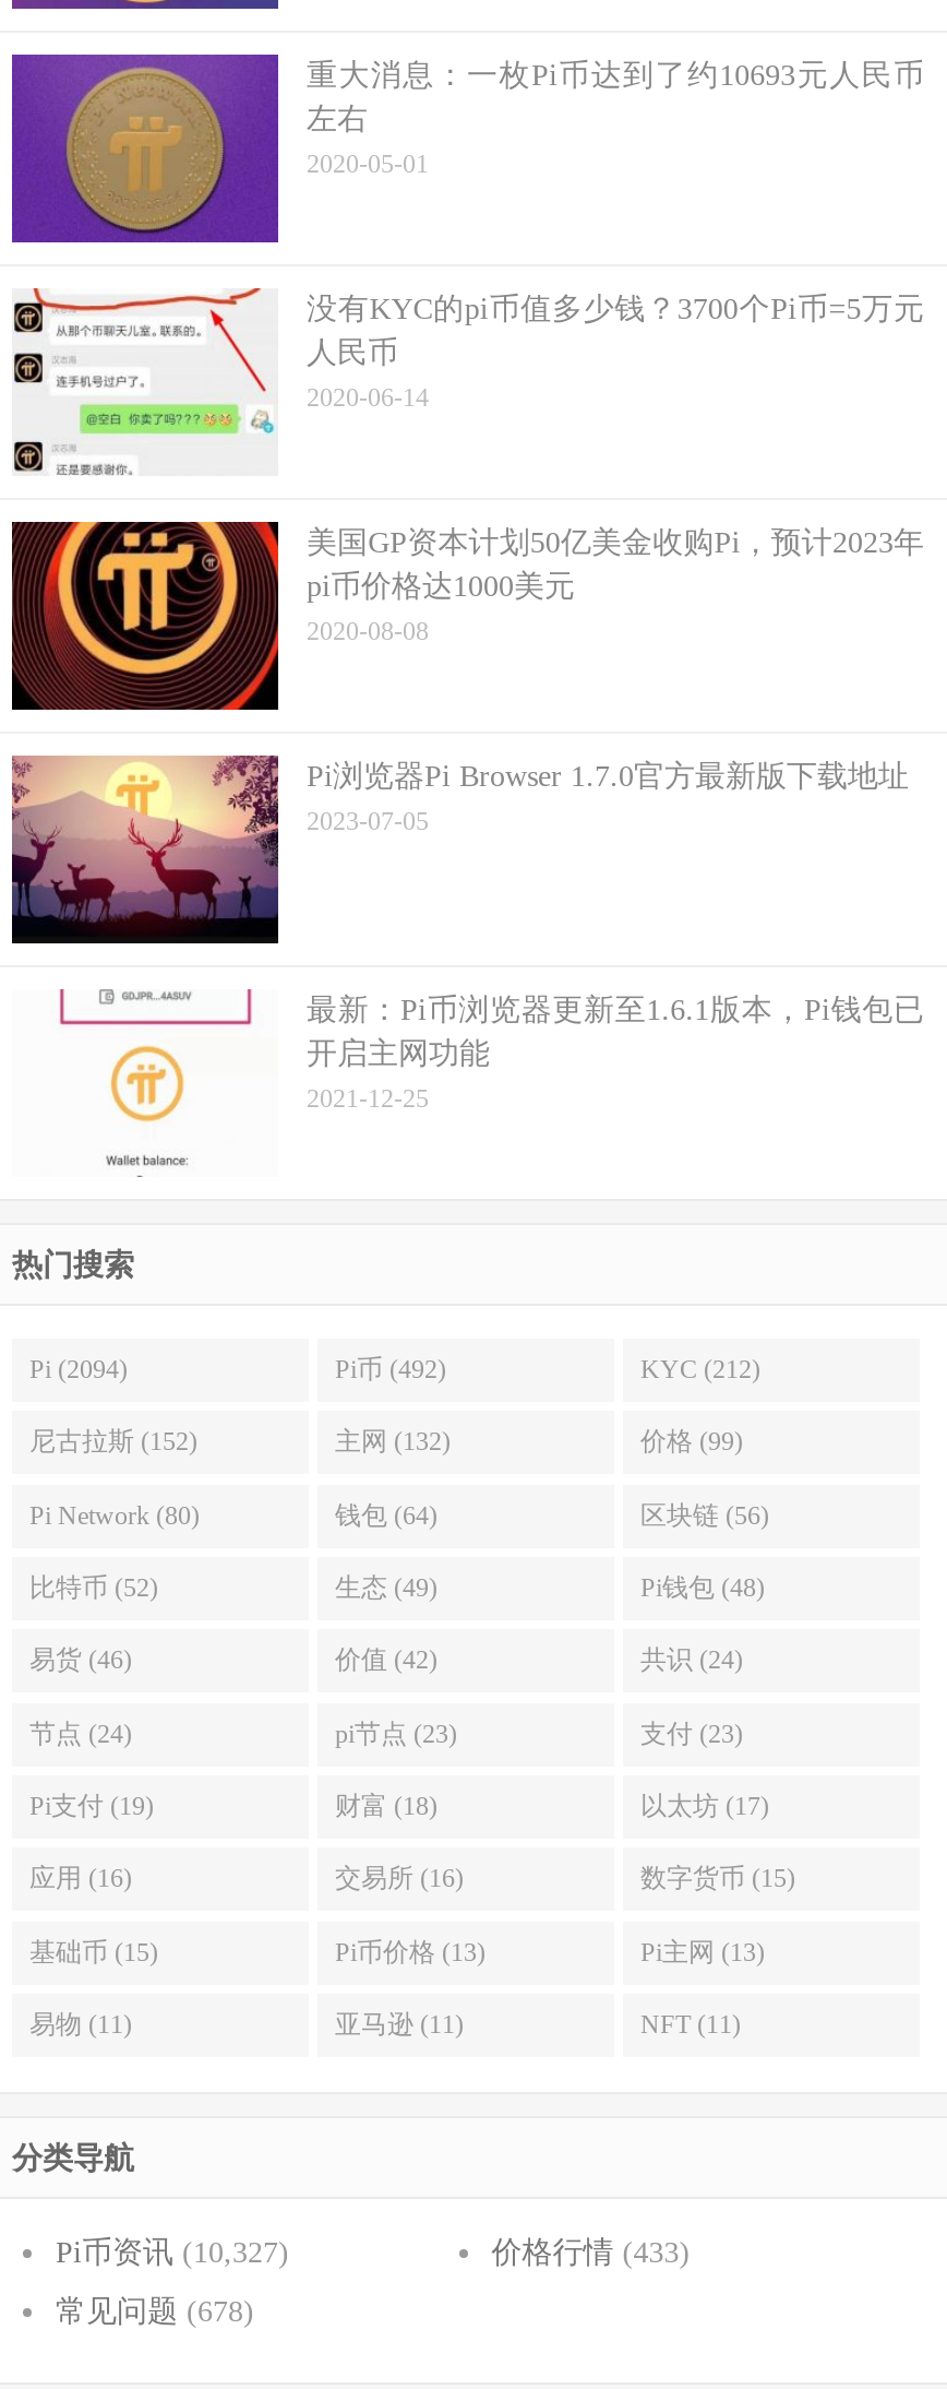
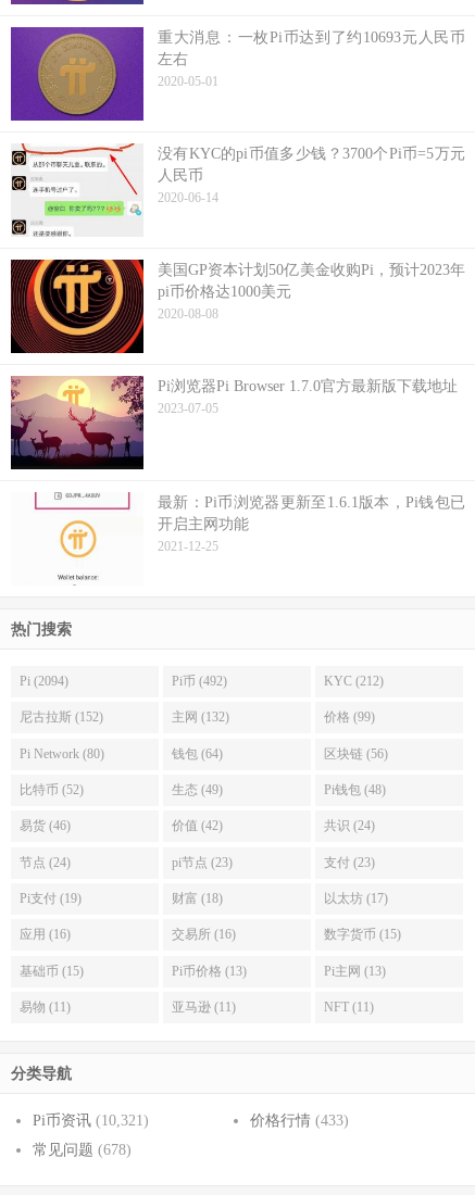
[56,2237,289,2270] Pi币资讯(10,327) -> [33,1113,149,1129] Pi币资讯(10,321)

